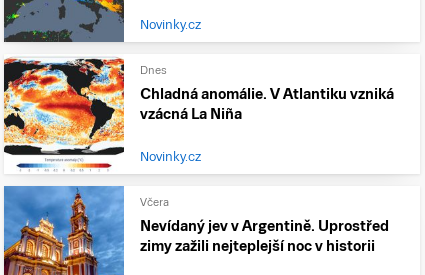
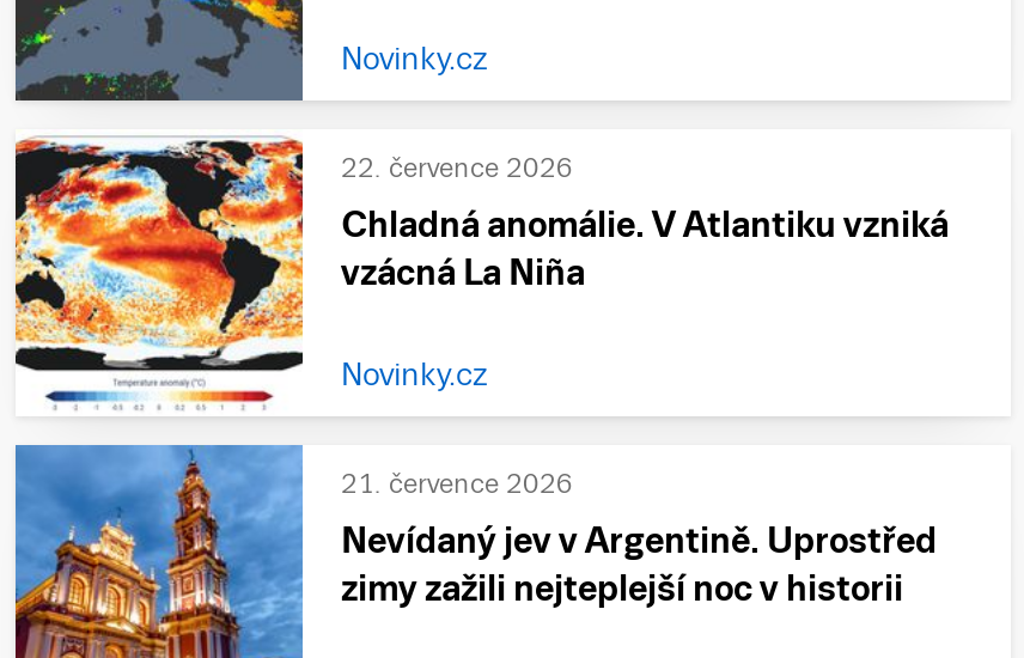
[140,64,167,76] Dnes -> [341,153,573,182] 22. července 2026
[140,196,169,208] Včera -> [341,469,573,498] 21. července 2026

